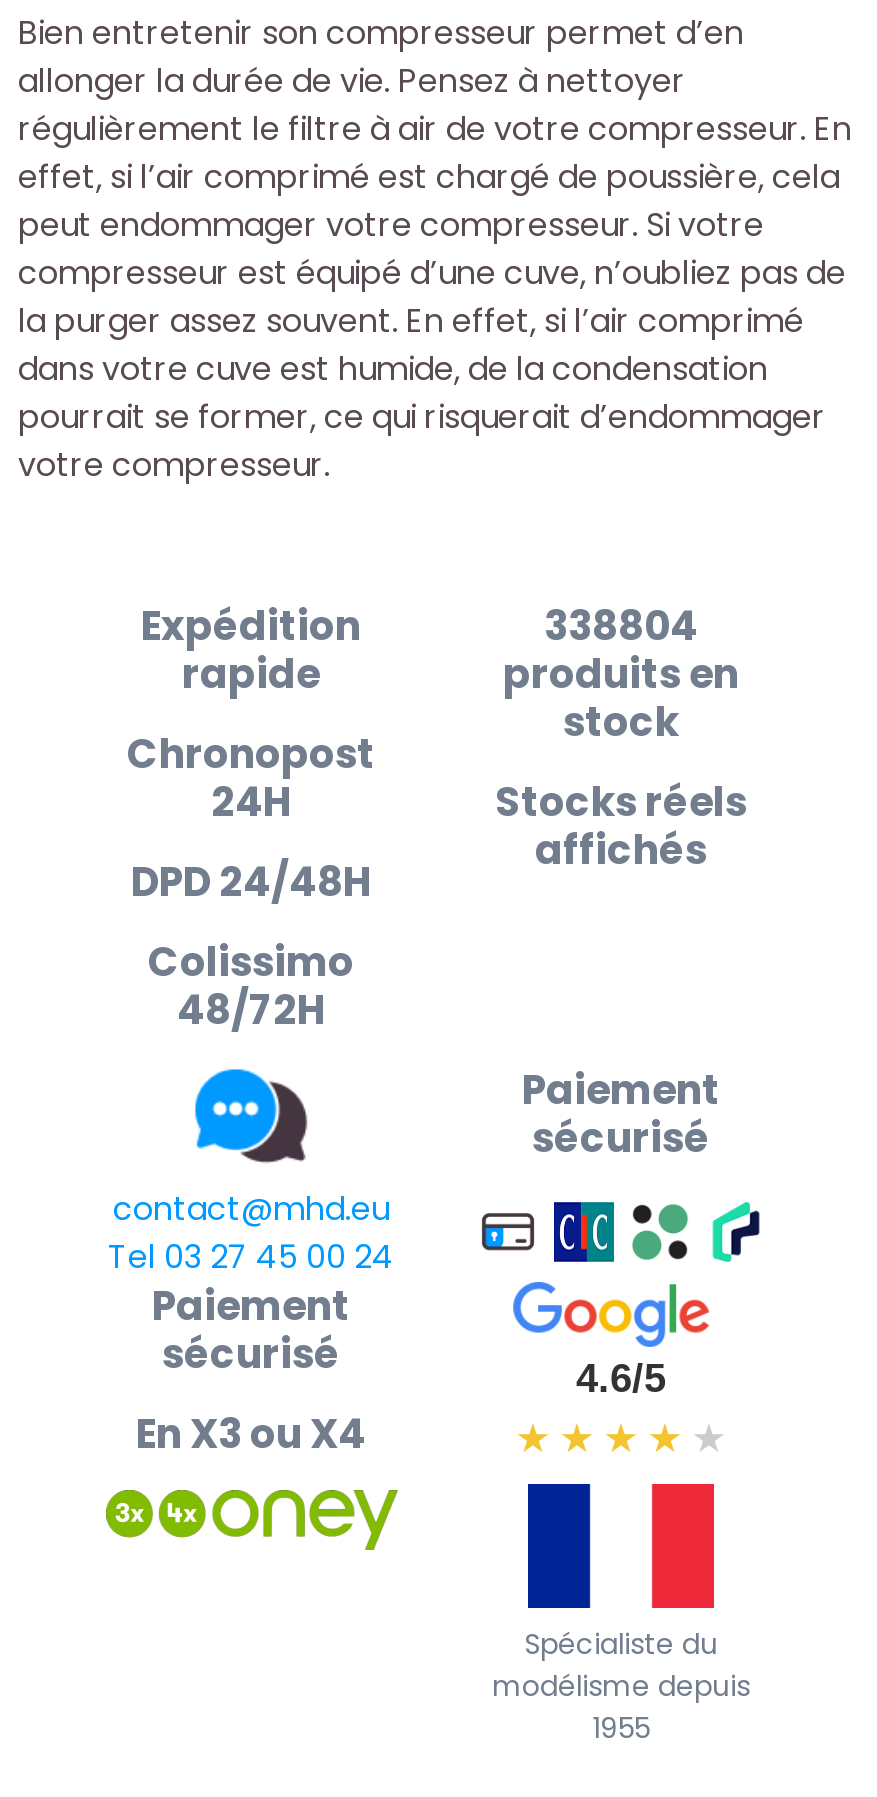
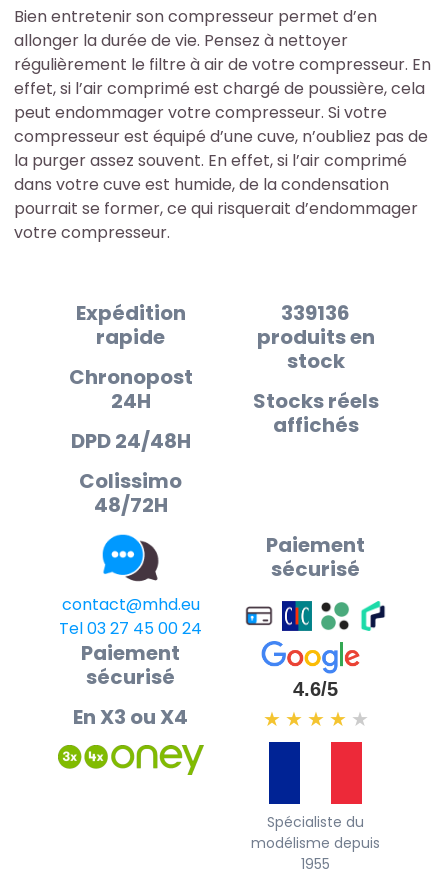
[544,598,698,654] 338804 -> [281,299,350,327] 339136

